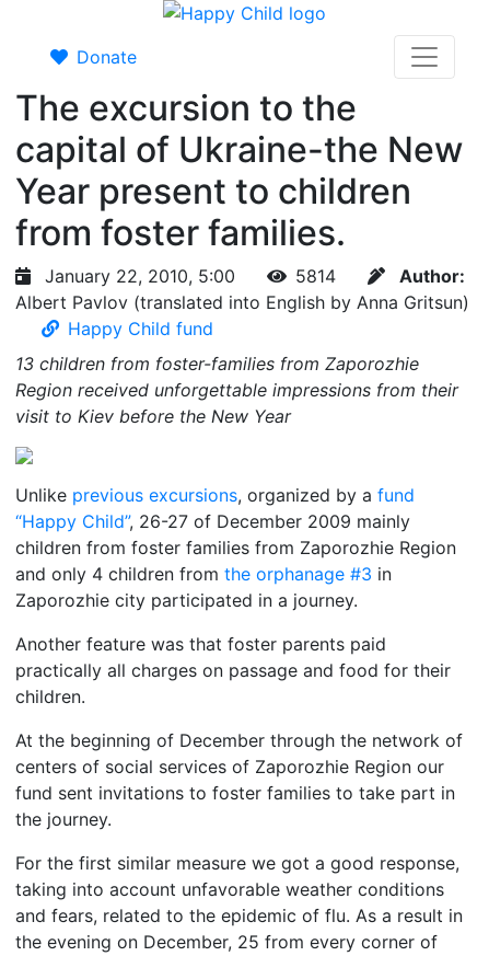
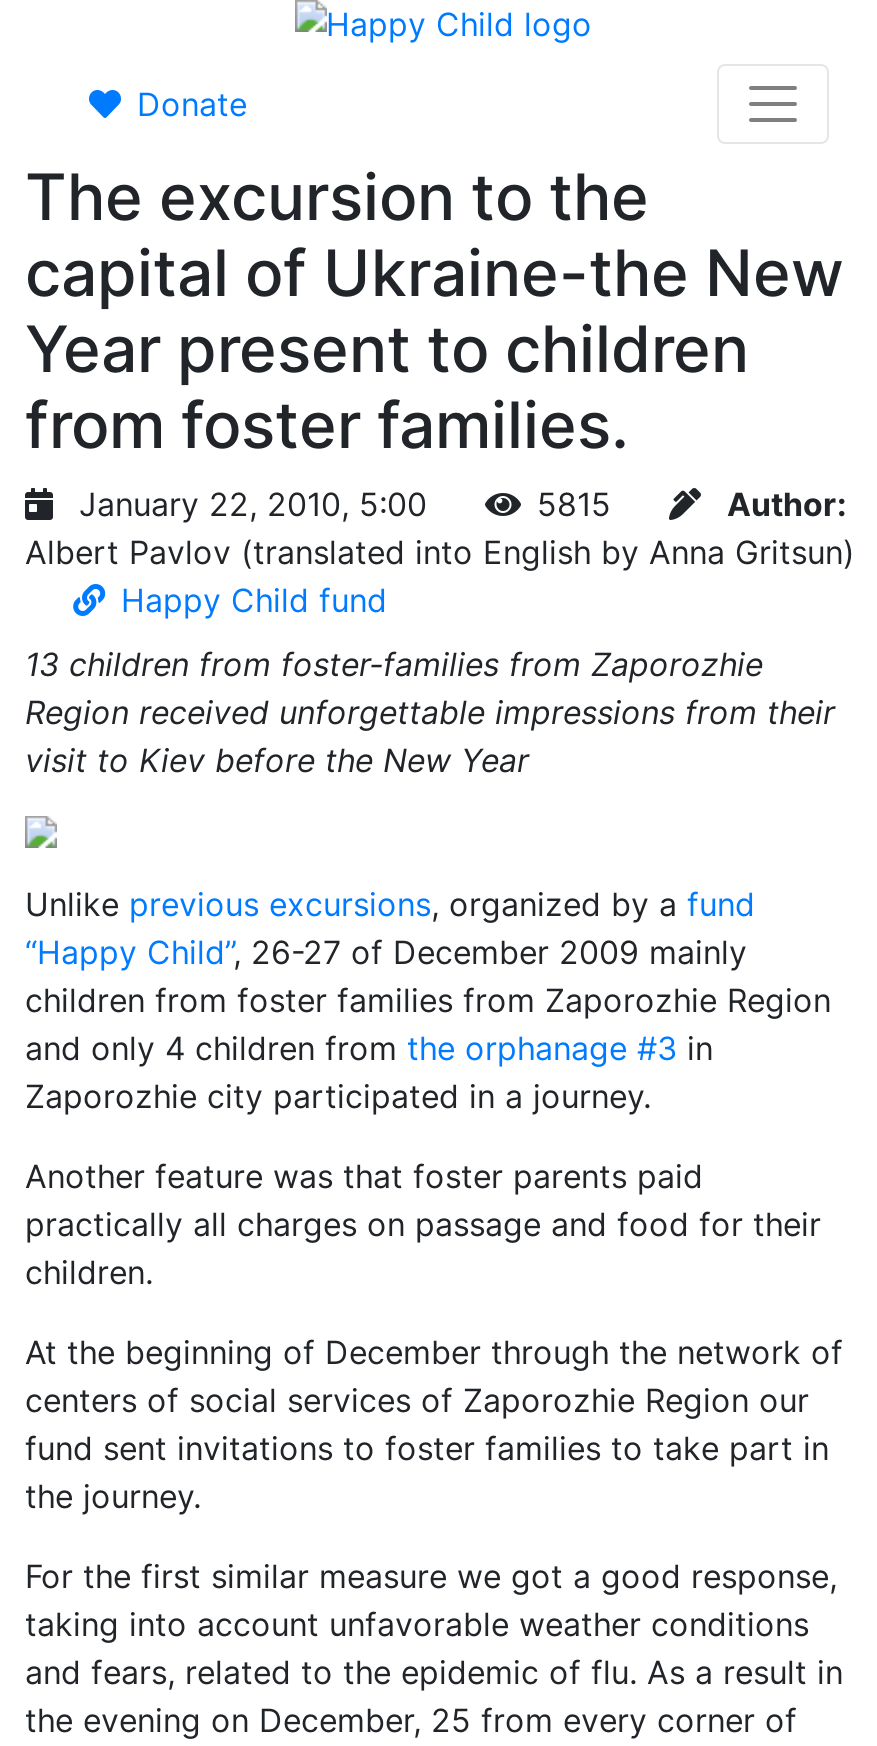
[295,265,341,287] 5814 -> [537,484,621,524] 5815

